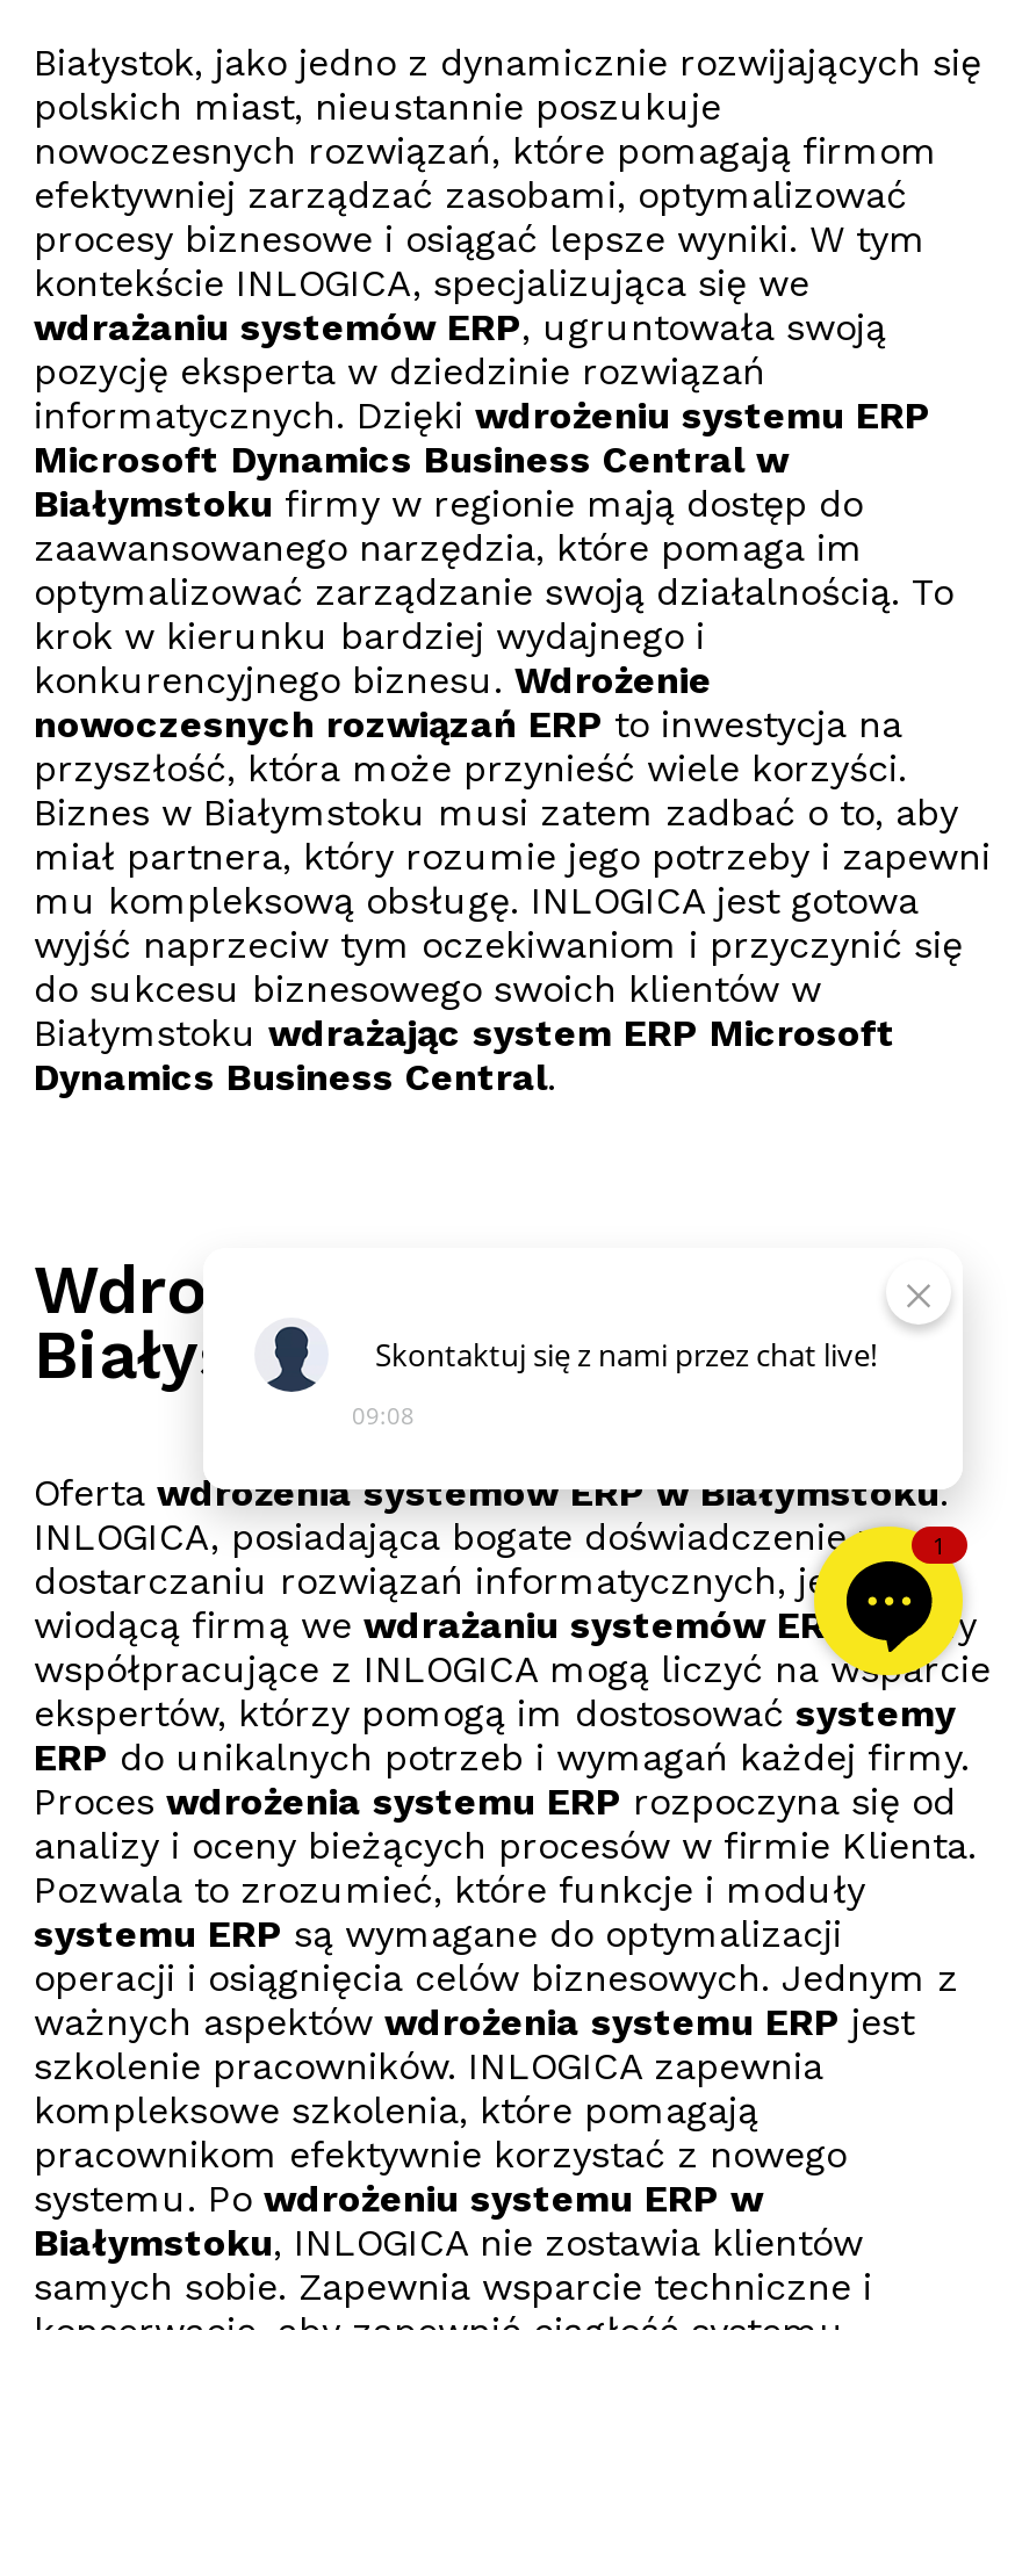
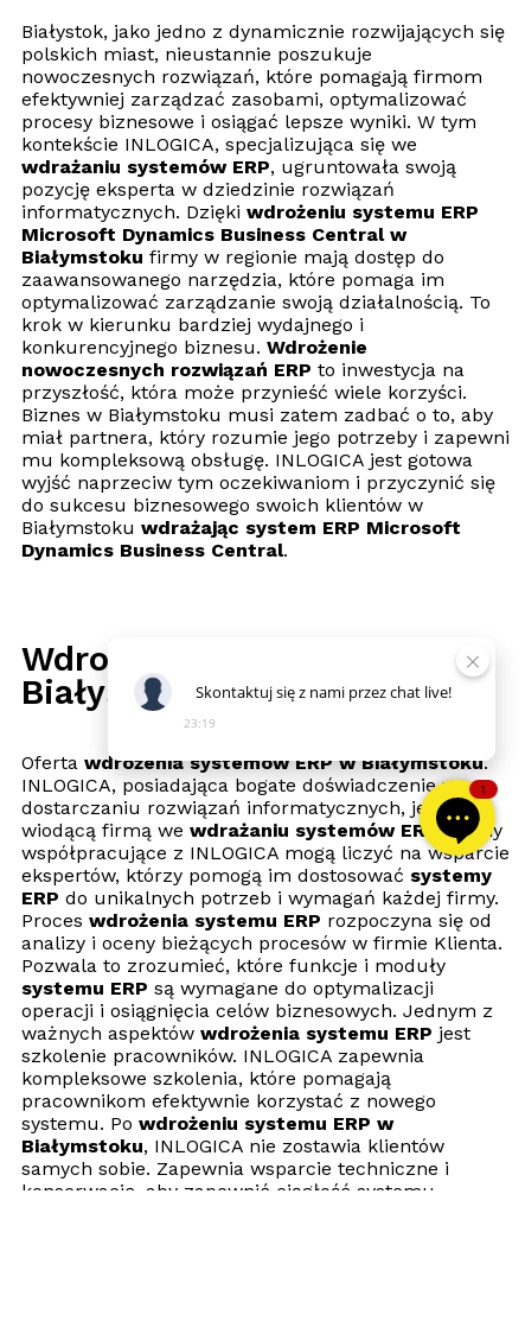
[352,1399,415,1431] 09:08 -> [184,715,216,731] 23:19

